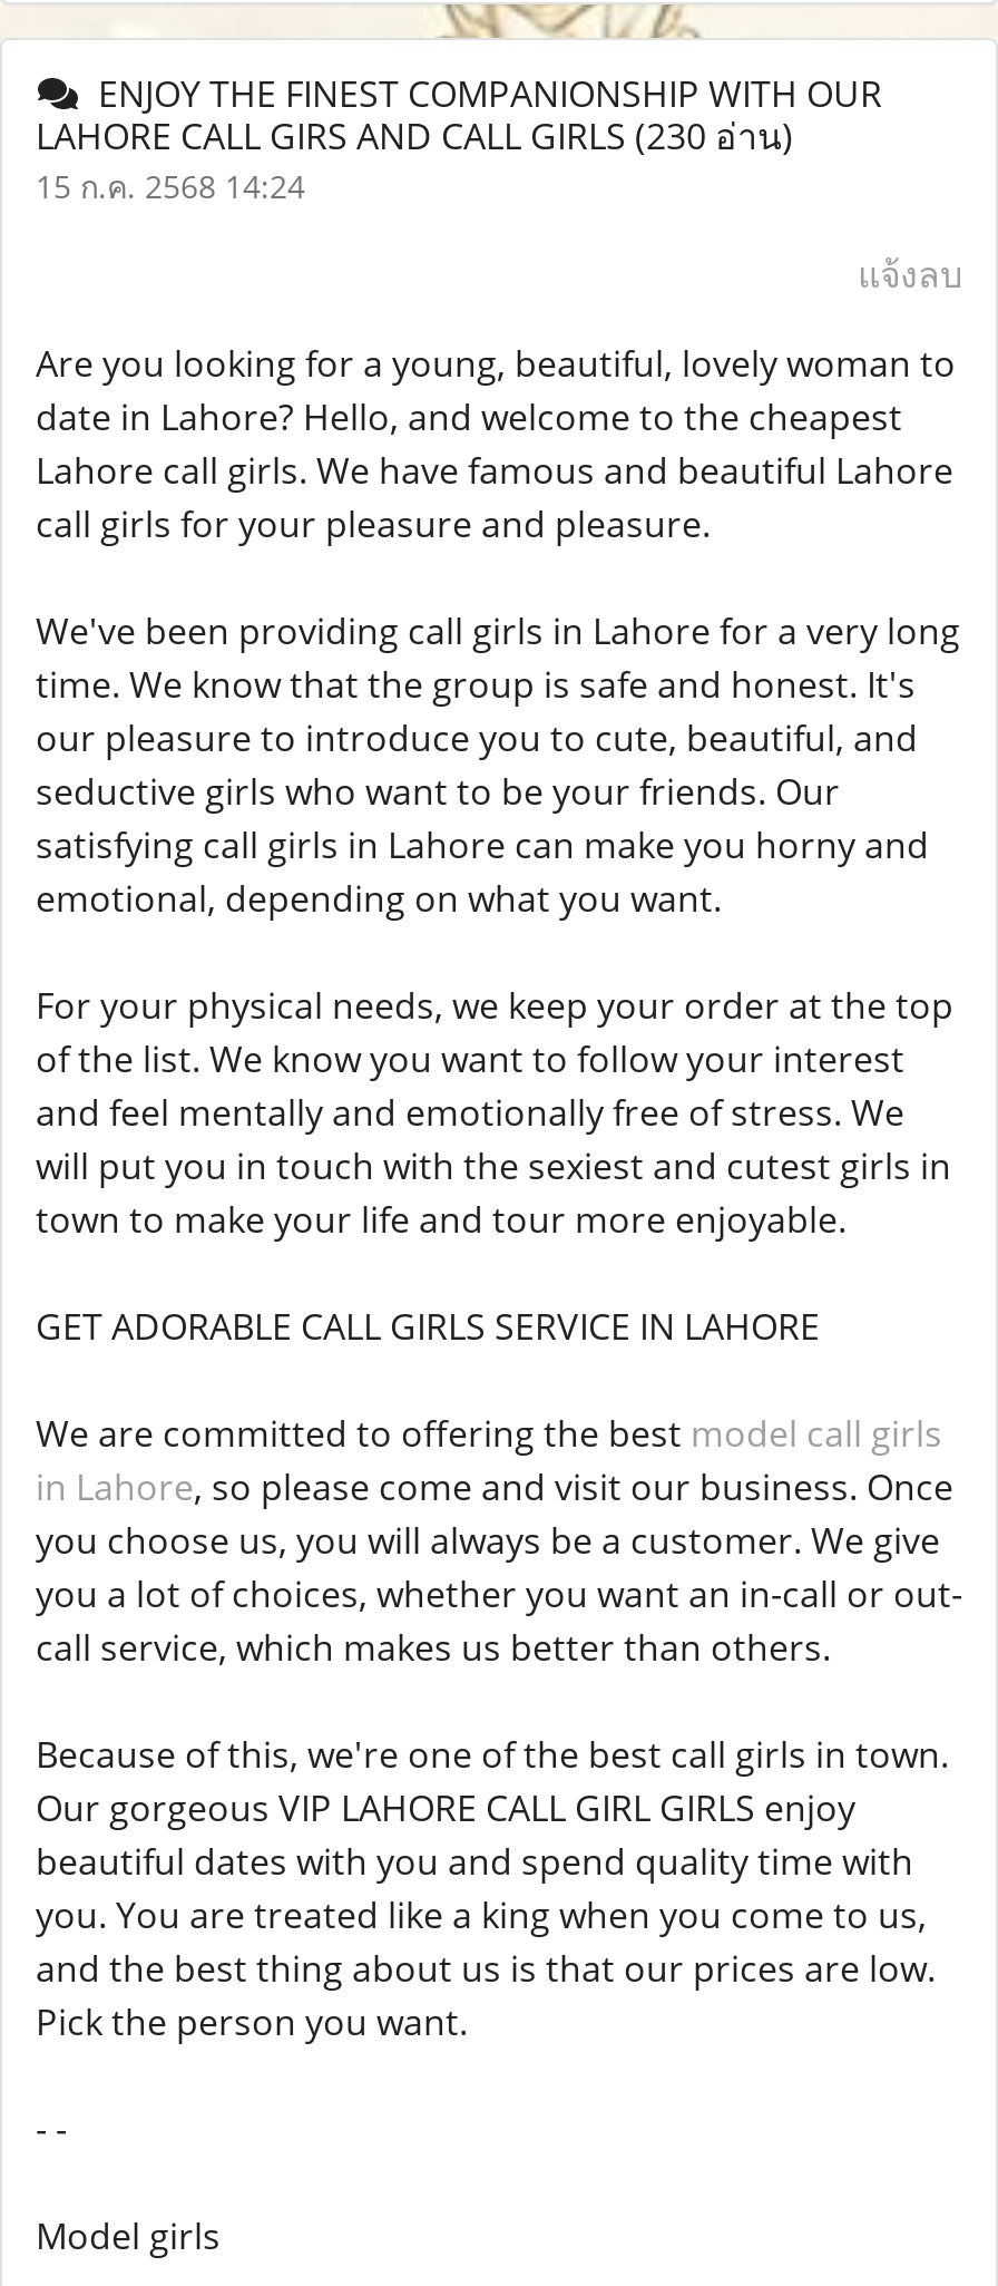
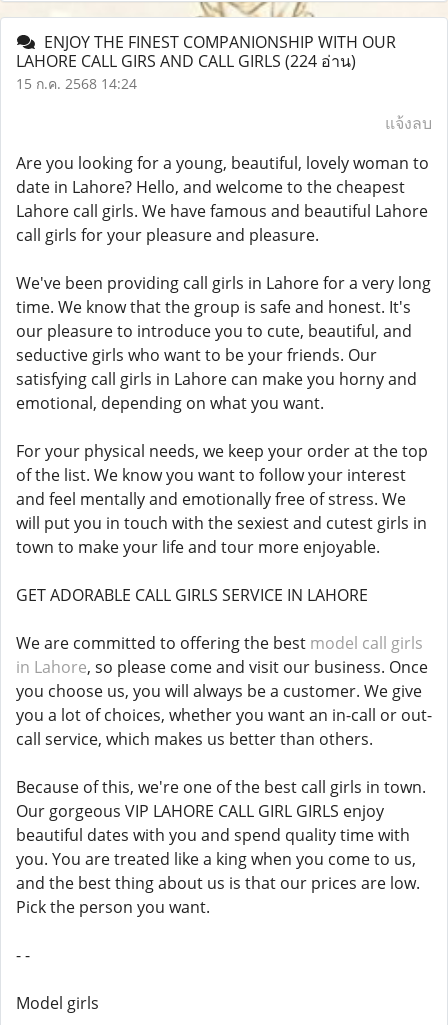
[36,111,793,160] LAHORE CALL GIRS AND CALL GIRLS (230 อ่าน) -> [16,50,356,72] LAHORE CALL GIRS AND CALL GIRLS (224 อ่าน)

